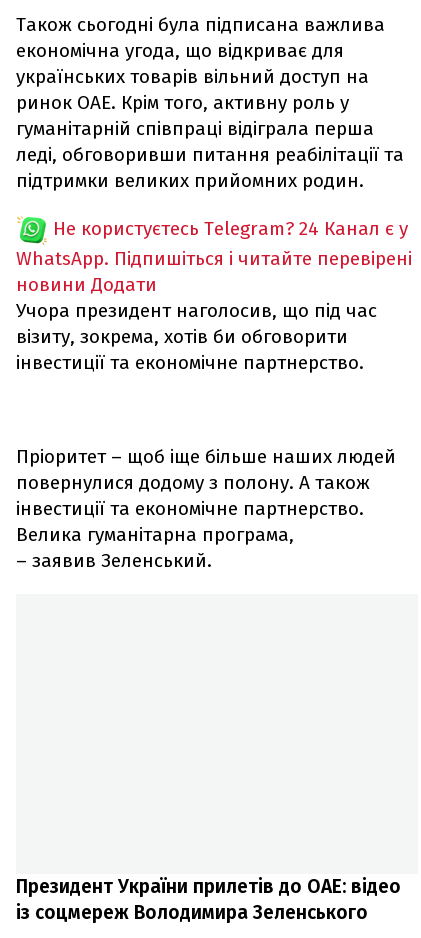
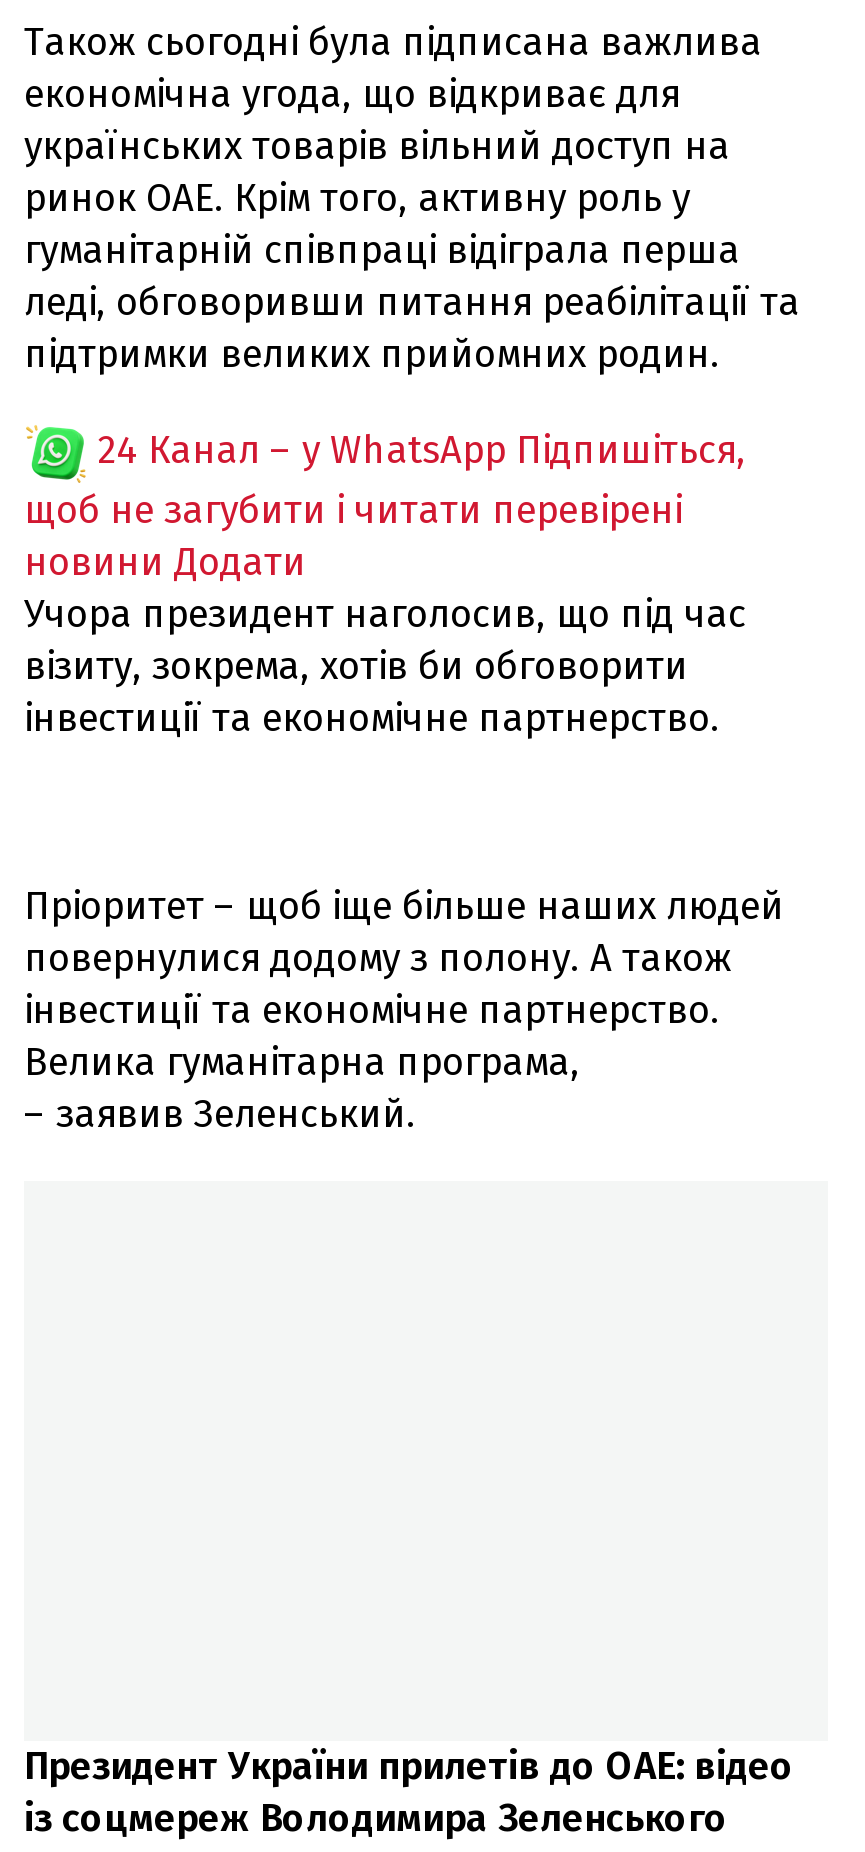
[16,217,412,270] Не користуєтесь Telegram? 24 Канал є у | WhatsApp. Підпишіться і читайте перевірені -> [24,426,746,532] 24 Канал – у WhatsApp Підпишіться, | щоб не загубити і читати перевірені

